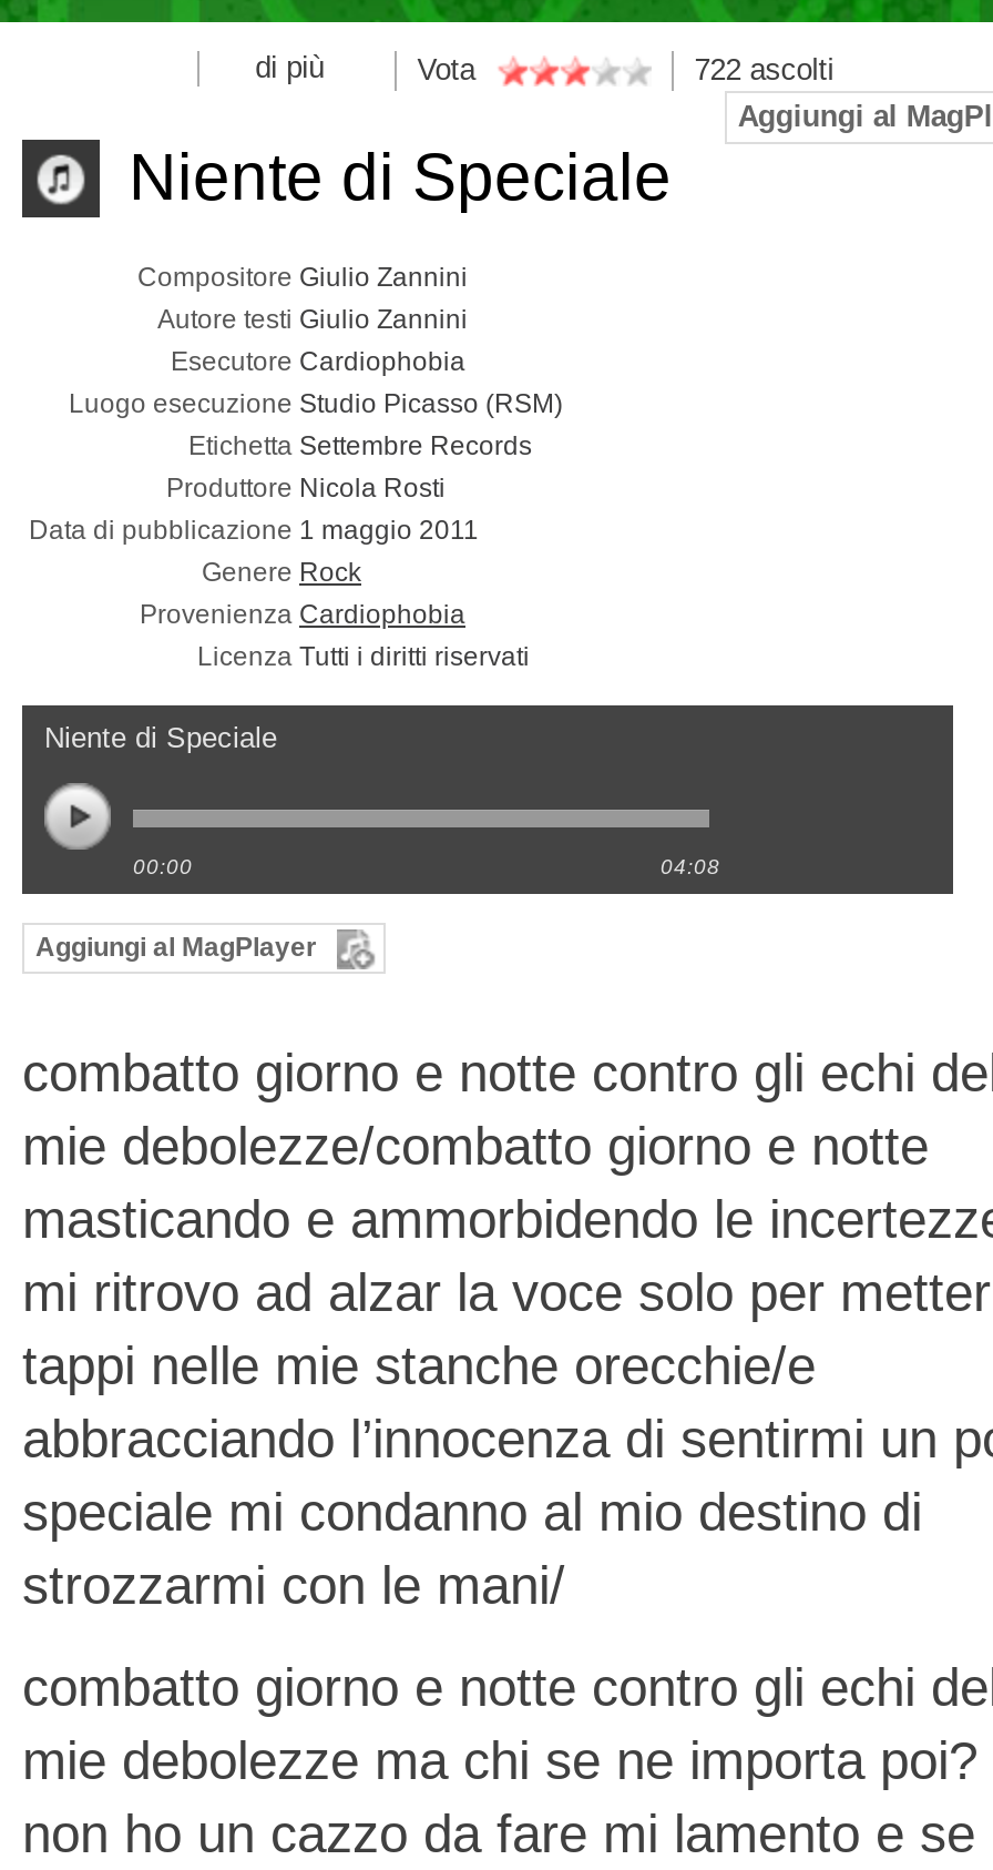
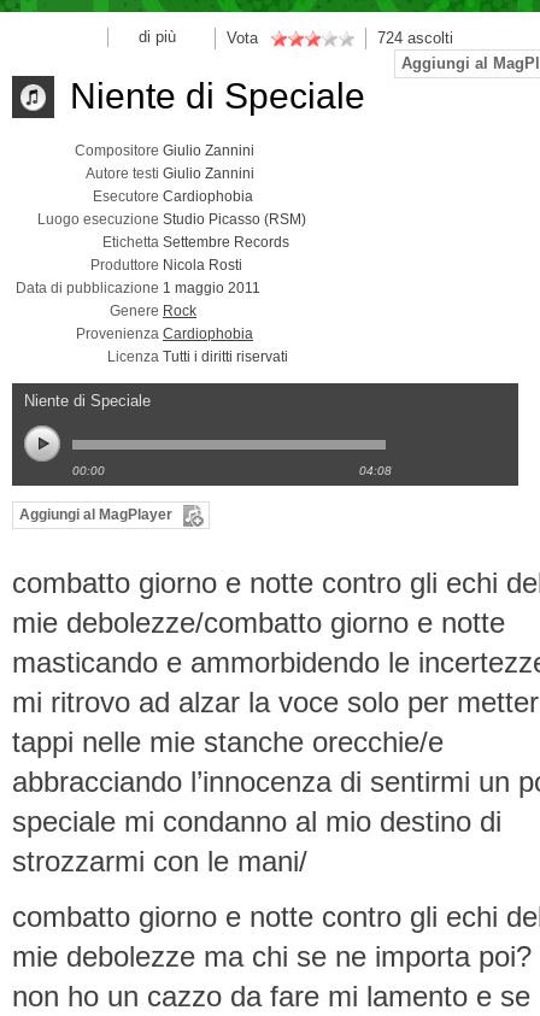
[694,53,834,87] 722 ascolti -> [378,29,453,47] 724 ascolti

